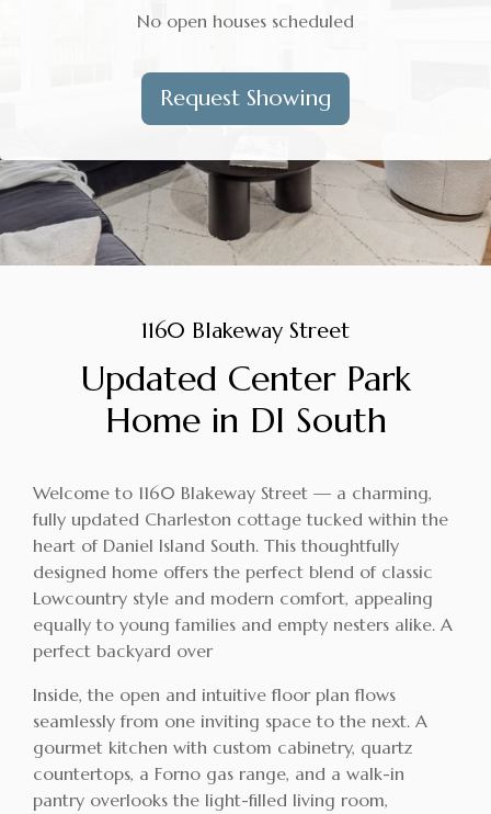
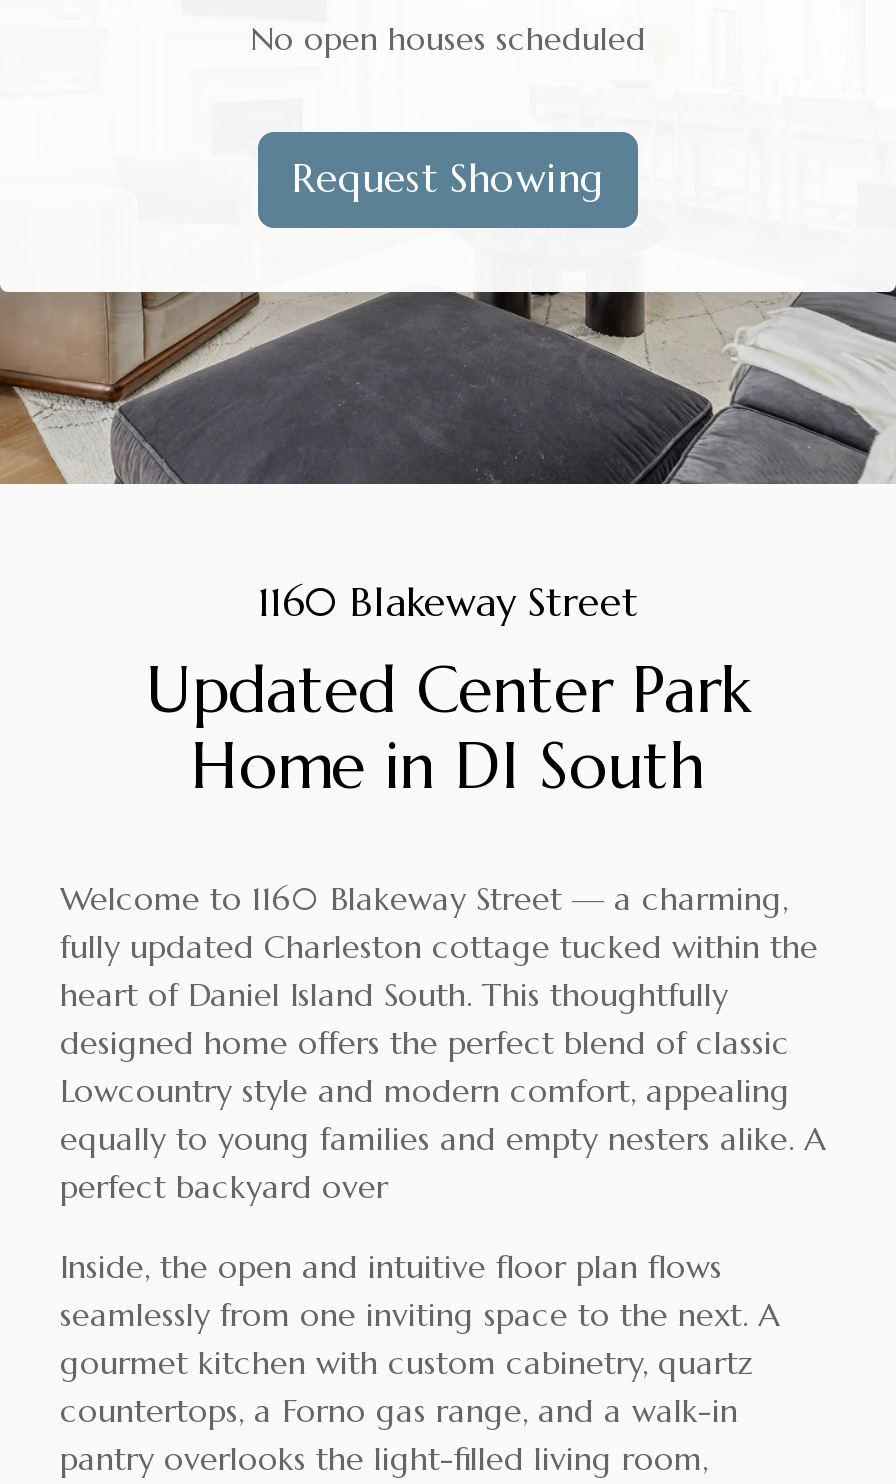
[3,159,488,265] [image] -> [6,288,890,486] [image]

